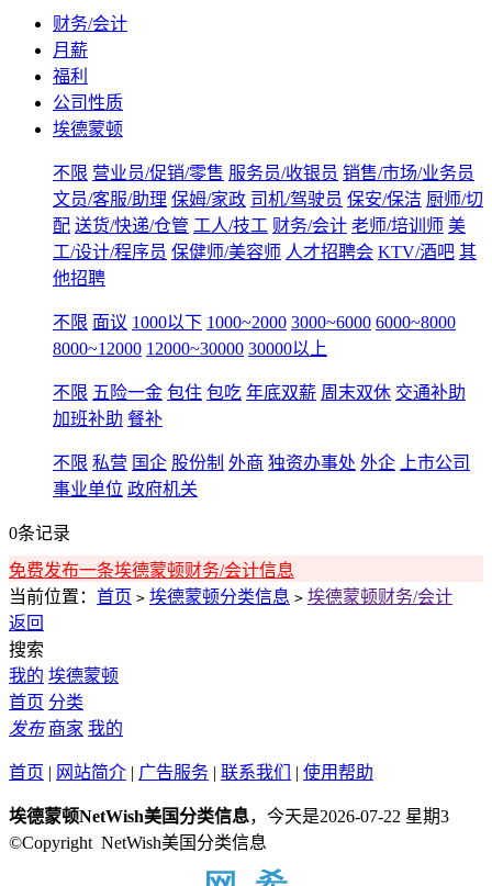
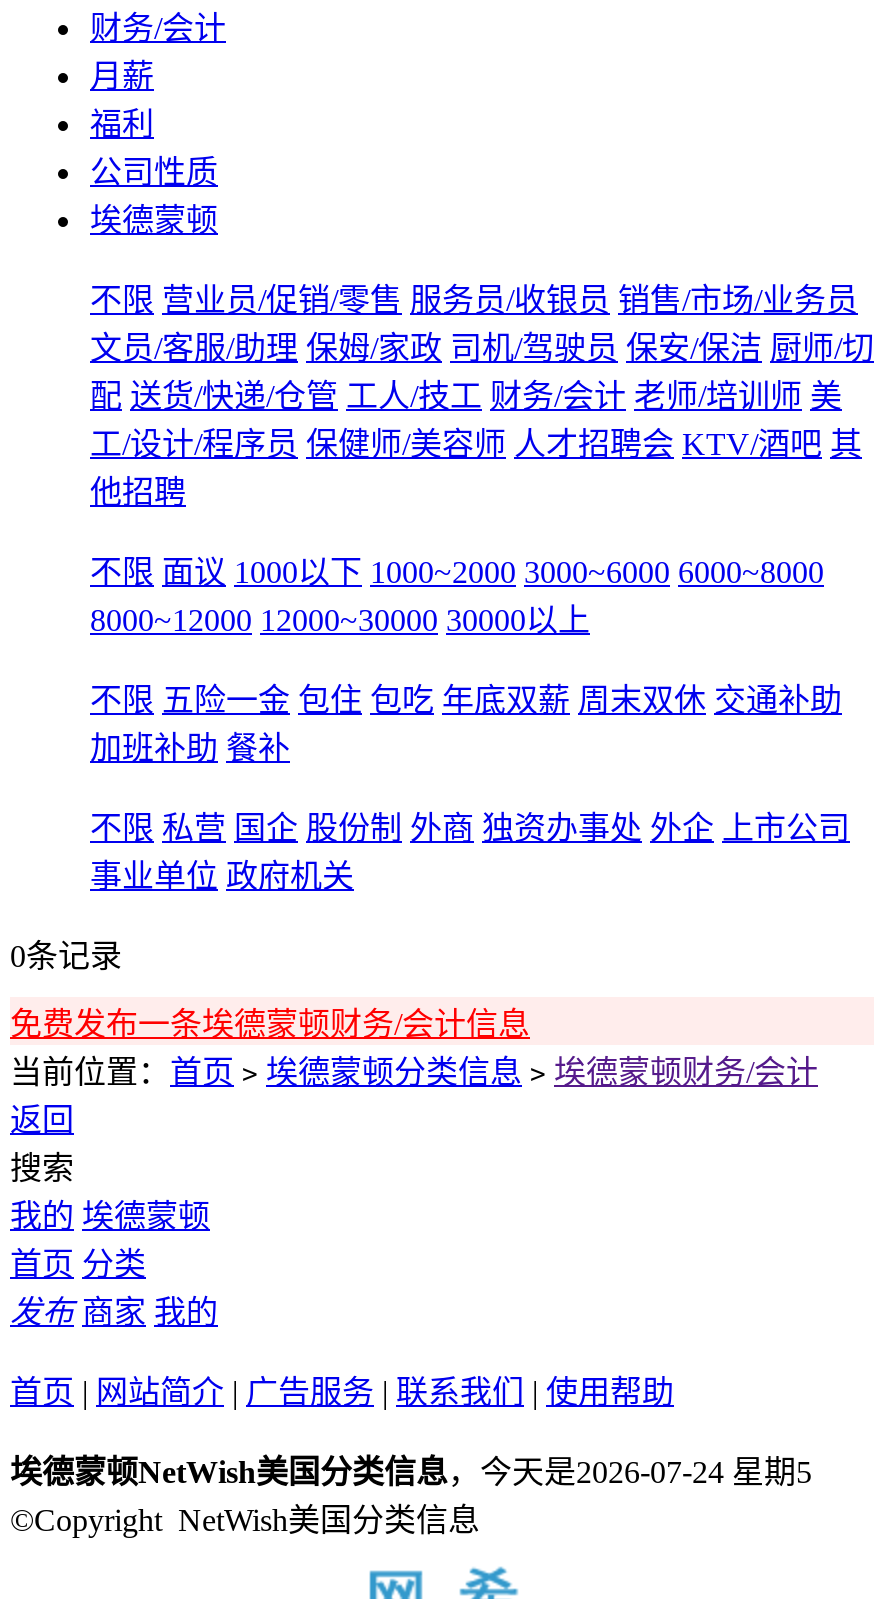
[9,807,449,826] 埃德蒙顿NetWish美国分类信息，今天是2026-07-22 星期3 -> [10,1455,812,1489] 埃德蒙顿NetWish美国分类信息，今天是2026-07-24 星期5

